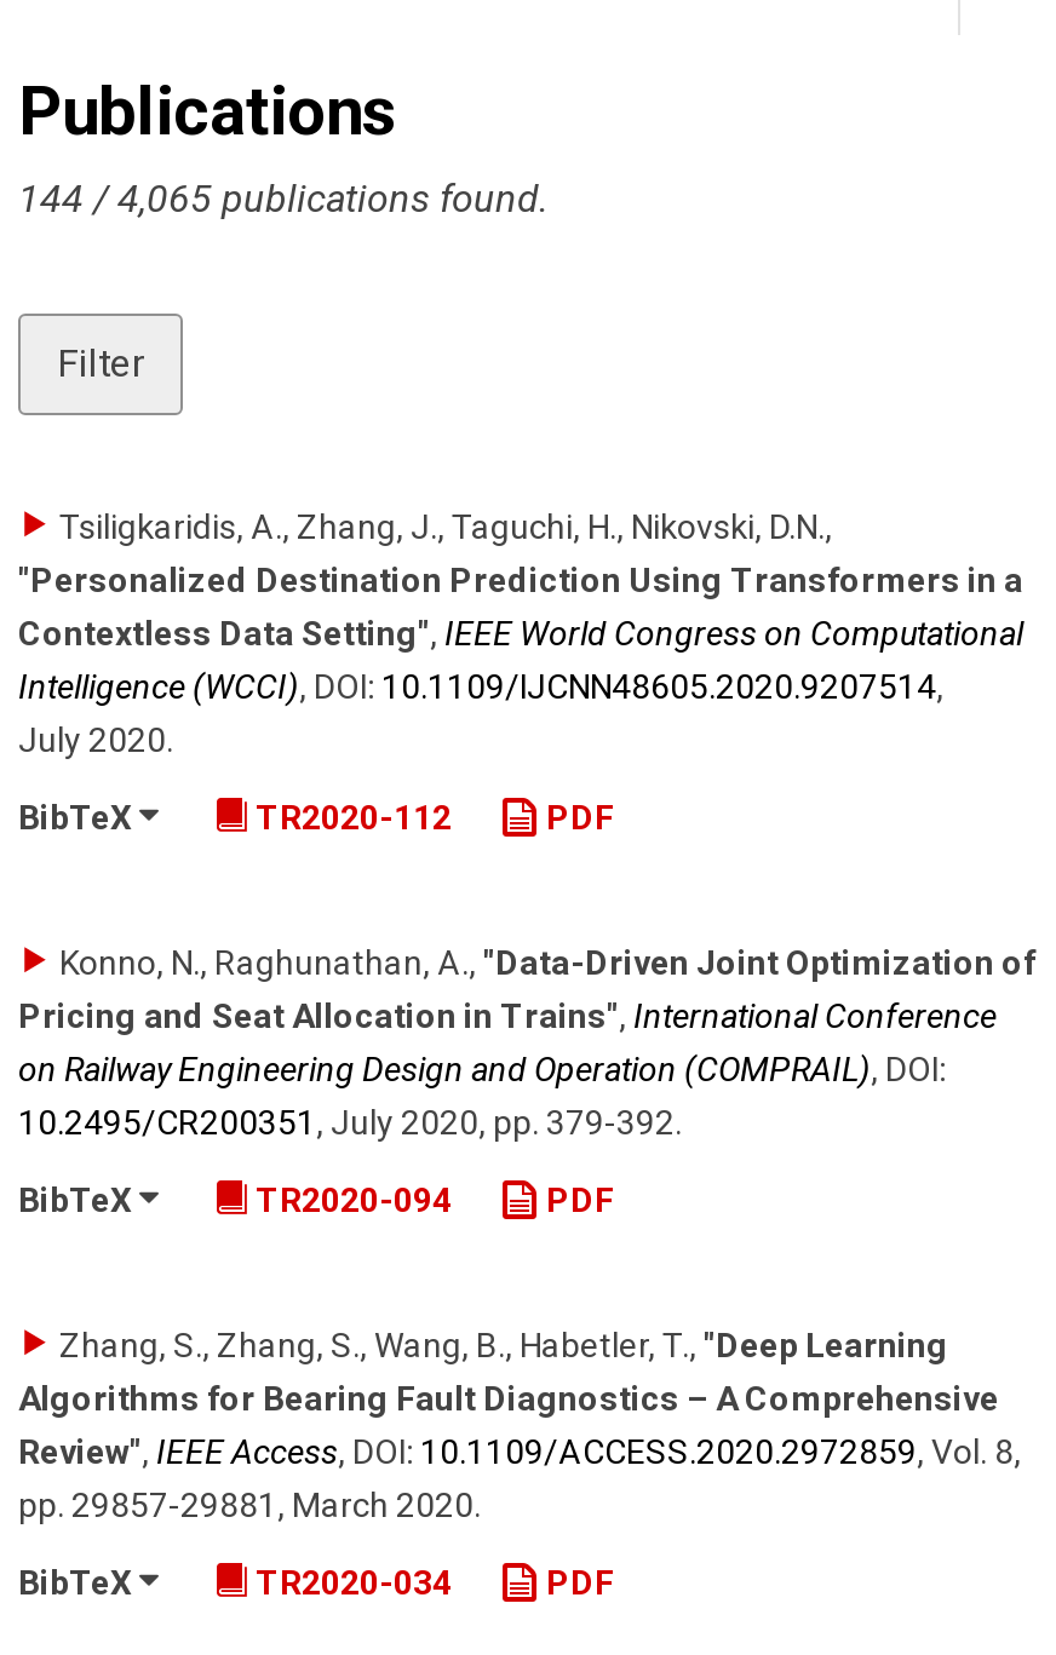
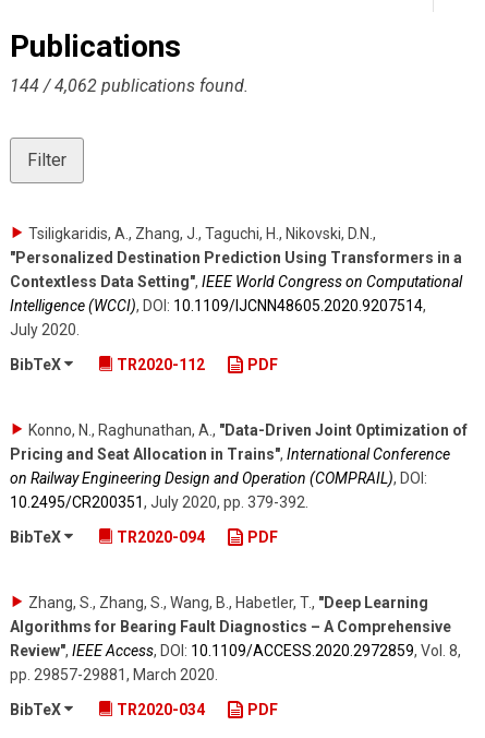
[18,177,549,223] 144 / 4,065 publications found. -> [10,76,248,97] 144 / 4,062 publications found.

